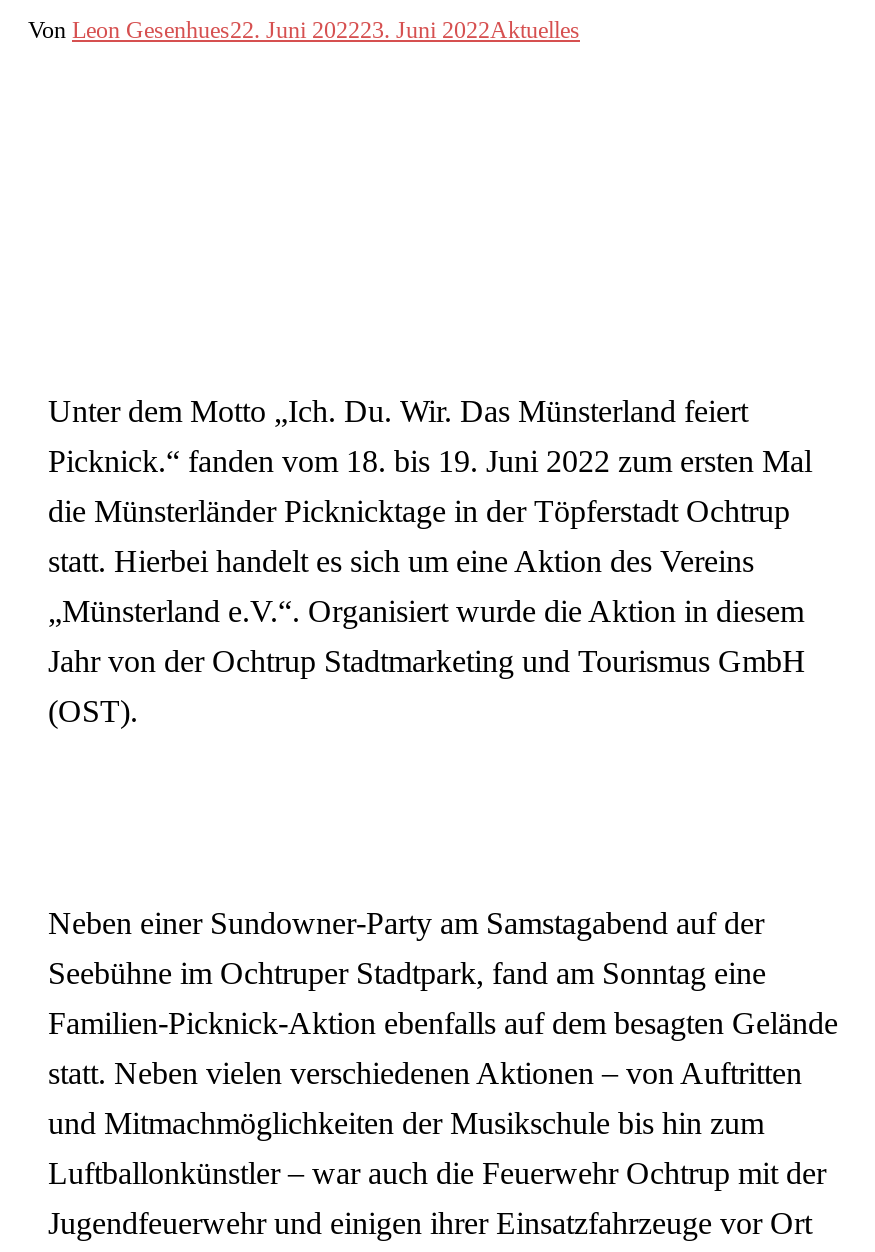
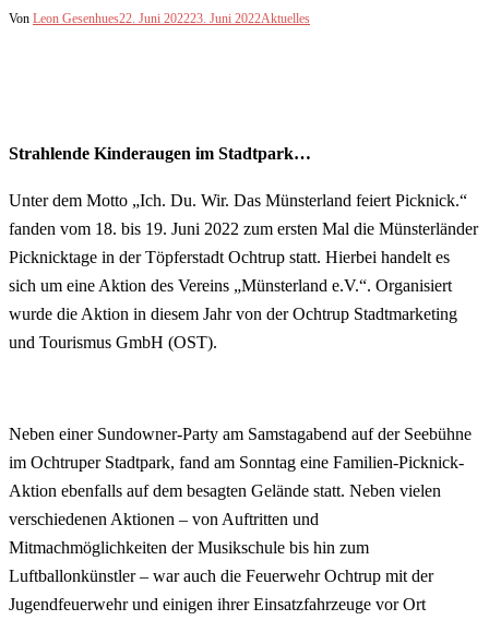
[48,395,748,429] Unter dem Motto „Ich. Du. Wir. Das Münsterland feiert -> [9,144,311,163] Strahlende Kinderaugen im Stadtpark…
[48,445,812,479] Picknick.“ fanden vom 18. bis 19. Juni 2022 zum ersten Mal -> [9,191,467,210] Unter dem Motto „Ich. Du. Wir. Das Münsterland feiert Picknick.“
[48,495,790,529] die Münsterländer Picknicktage in der Töpferstadt Ochtrup -> [9,220,478,238] fanden vom 18. bis 19. Juni 2022 zum ersten Mal die Münsterländer
[48,545,754,579] statt. Hierbei handelt es sich um eine Aktion des Vereins -> [9,248,450,267] Picknicktage in der Töpferstadt Ochtrup statt. Hierbei handelt es
[48,595,804,629] „Münsterland e.V.“. Organisiert wurde die Aktion in diesem -> [9,277,452,295] sich um eine Aktion des Vereins „Münsterland e.V.“. Organisiert
[48,645,806,679] Jahr von der Ochtrup Stadtmarketing und Tourismus GmbH -> [9,305,457,324] wurde die Aktion in diesem Jahr von der Ochtrup Stadtmarketing
[48,695,138,729] (OST). -> [9,333,217,352] und Tourismus GmbH (OST).
[48,907,764,941] Neben einer Sundowner-Party am Samstagabend auf der -> [9,425,472,444] Neben einer Sundowner-Party am Samstagabend auf der Seebühne
[48,957,766,991] Seebühne im Ochtruper Stadtpark, fand am Sonntag eine -> [9,453,464,472] im Ochtruper Stadtpark, fand am Sonntag eine Familien-Picknick-
[48,1007,838,1041] Familien-Picknick-Aktion ebenfalls auf dem besagten Gelände -> [9,482,441,500] Aktion ebenfalls auf dem besagten Gelände statt. Neben vielen
[48,1057,802,1091] statt. Neben vielen verschiedenen Aktionen – von Auftritten -> [9,510,319,529] verschiedenen Aktionen – von Auftritten und
[48,1107,764,1141] und Mitmachmöglichkeiten der Musikschule bis hin zum -> [9,539,369,557] Mitmachmöglichkeiten der Musikschule bis hin zum

